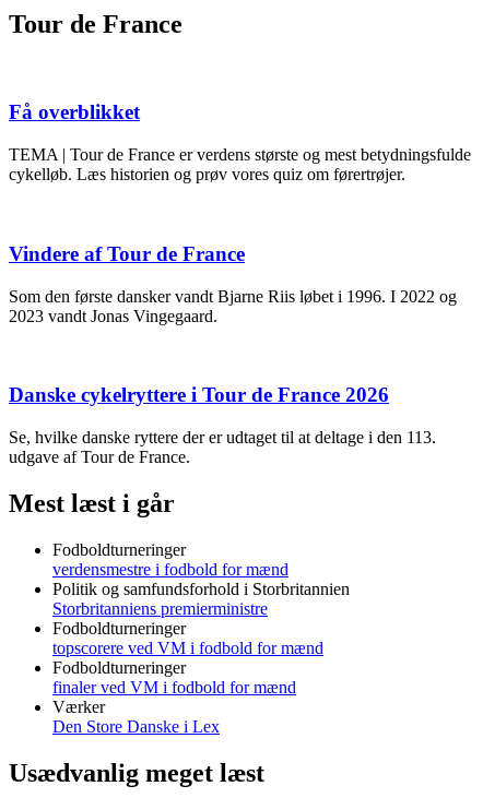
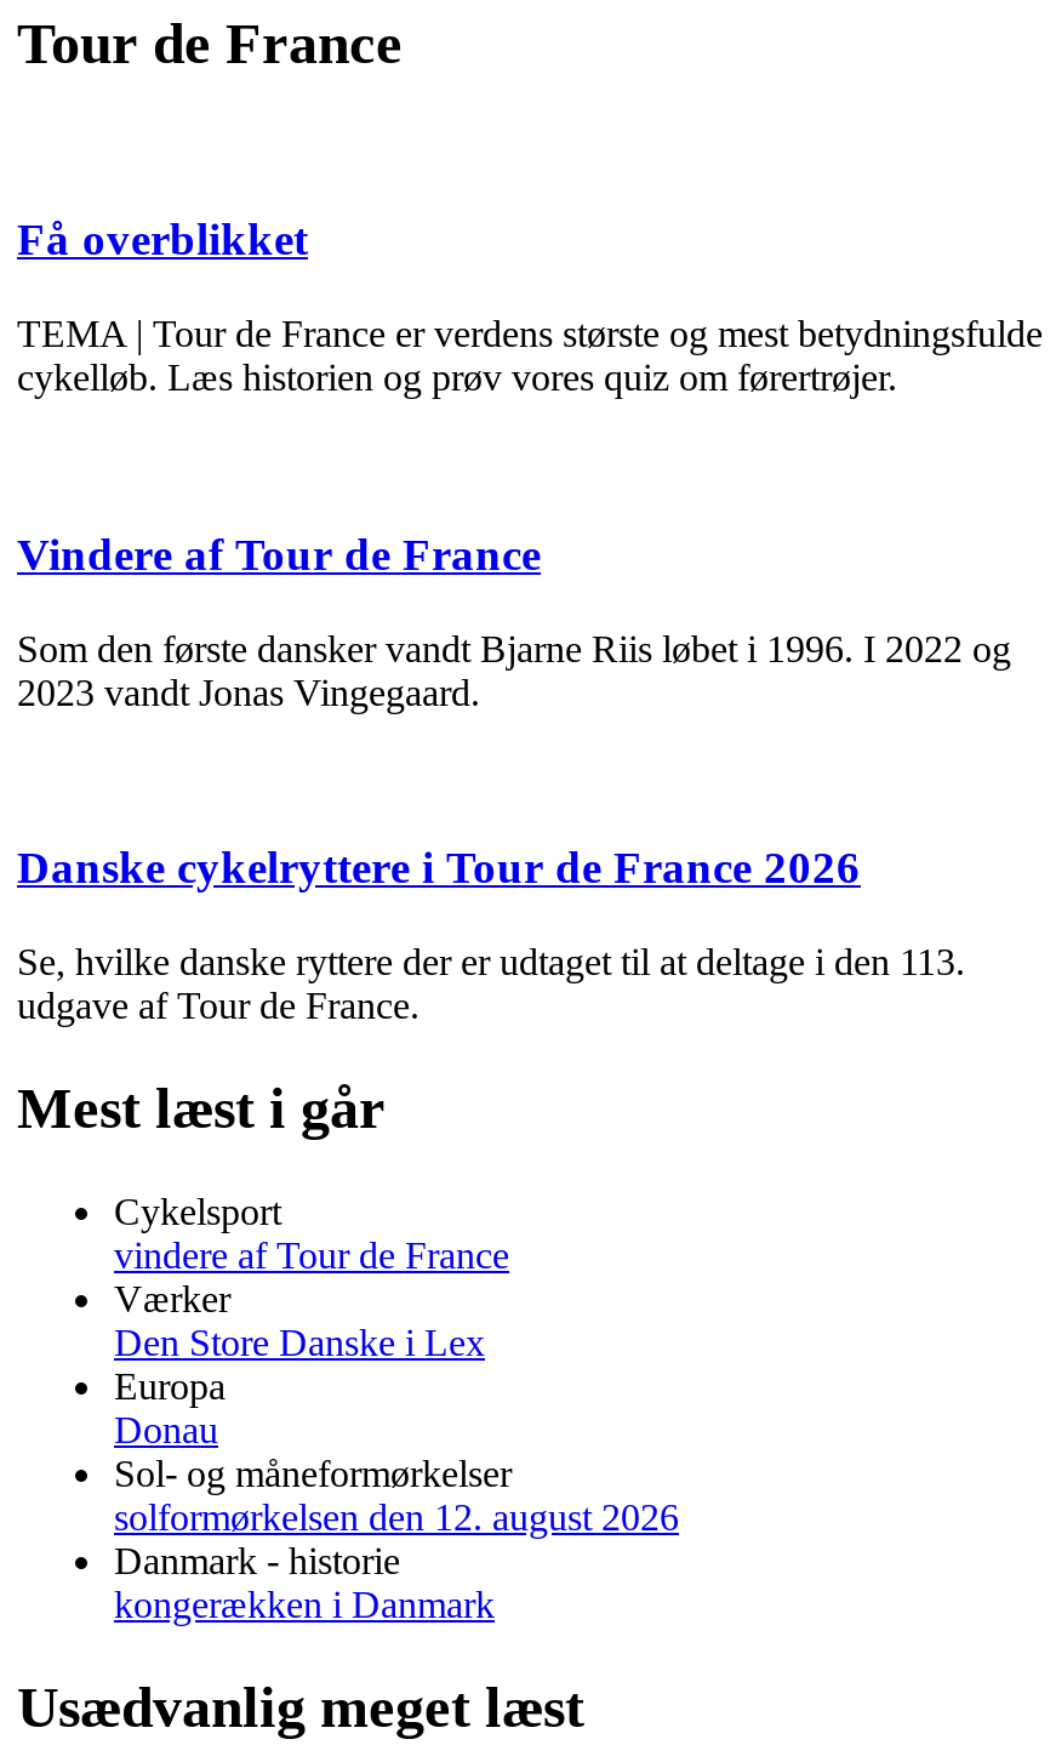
[52,540,350,696] Fodboldturneringer | verdensmestre i fodbold for mænd | Politik og samfundsforhold i Storbritannien | Storbritanniens premierministre | Fodboldturneringer | topscorere ved VM i fodbold for mænd | Fodboldturneringer | finaler ved VM i fodbold for mænd -> [114,1191,509,1275] Cykelsport | vindere af Tour de France
moved [52,697,220,736] -> [114,1278,485,1363]: Værker | Den Store Danske i Lex
none -> [114,1365,679,1625] Europa | Donau | Sol- og måneformørkelser | solformørkelsen den 12. august 2026 | Danmark - historie | kongerækken i Danmark

